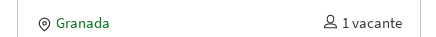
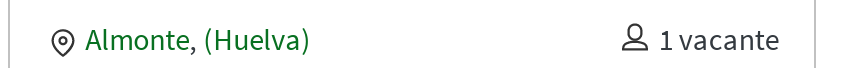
[56,13,110,32] Granada -> [85,20,311,58] Almonte, (Huelva)

